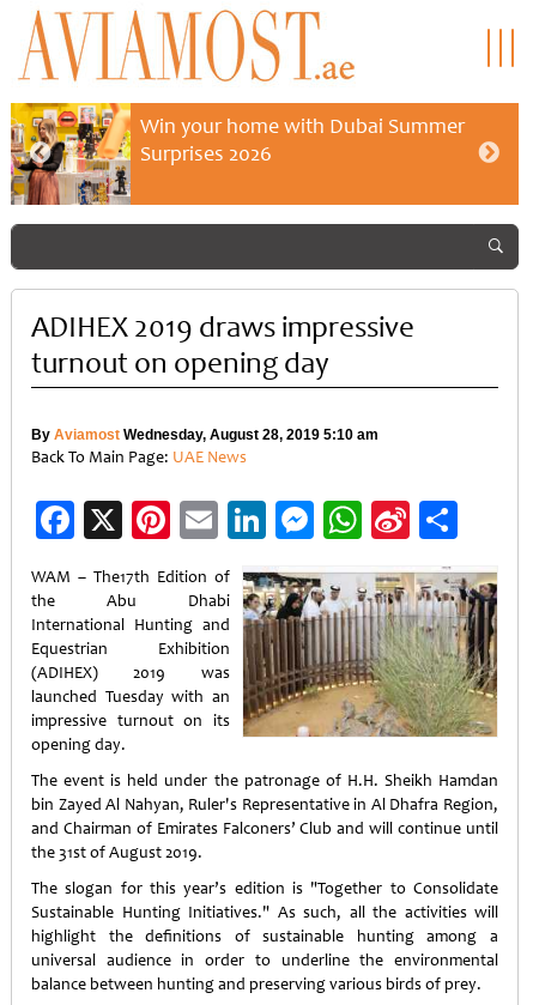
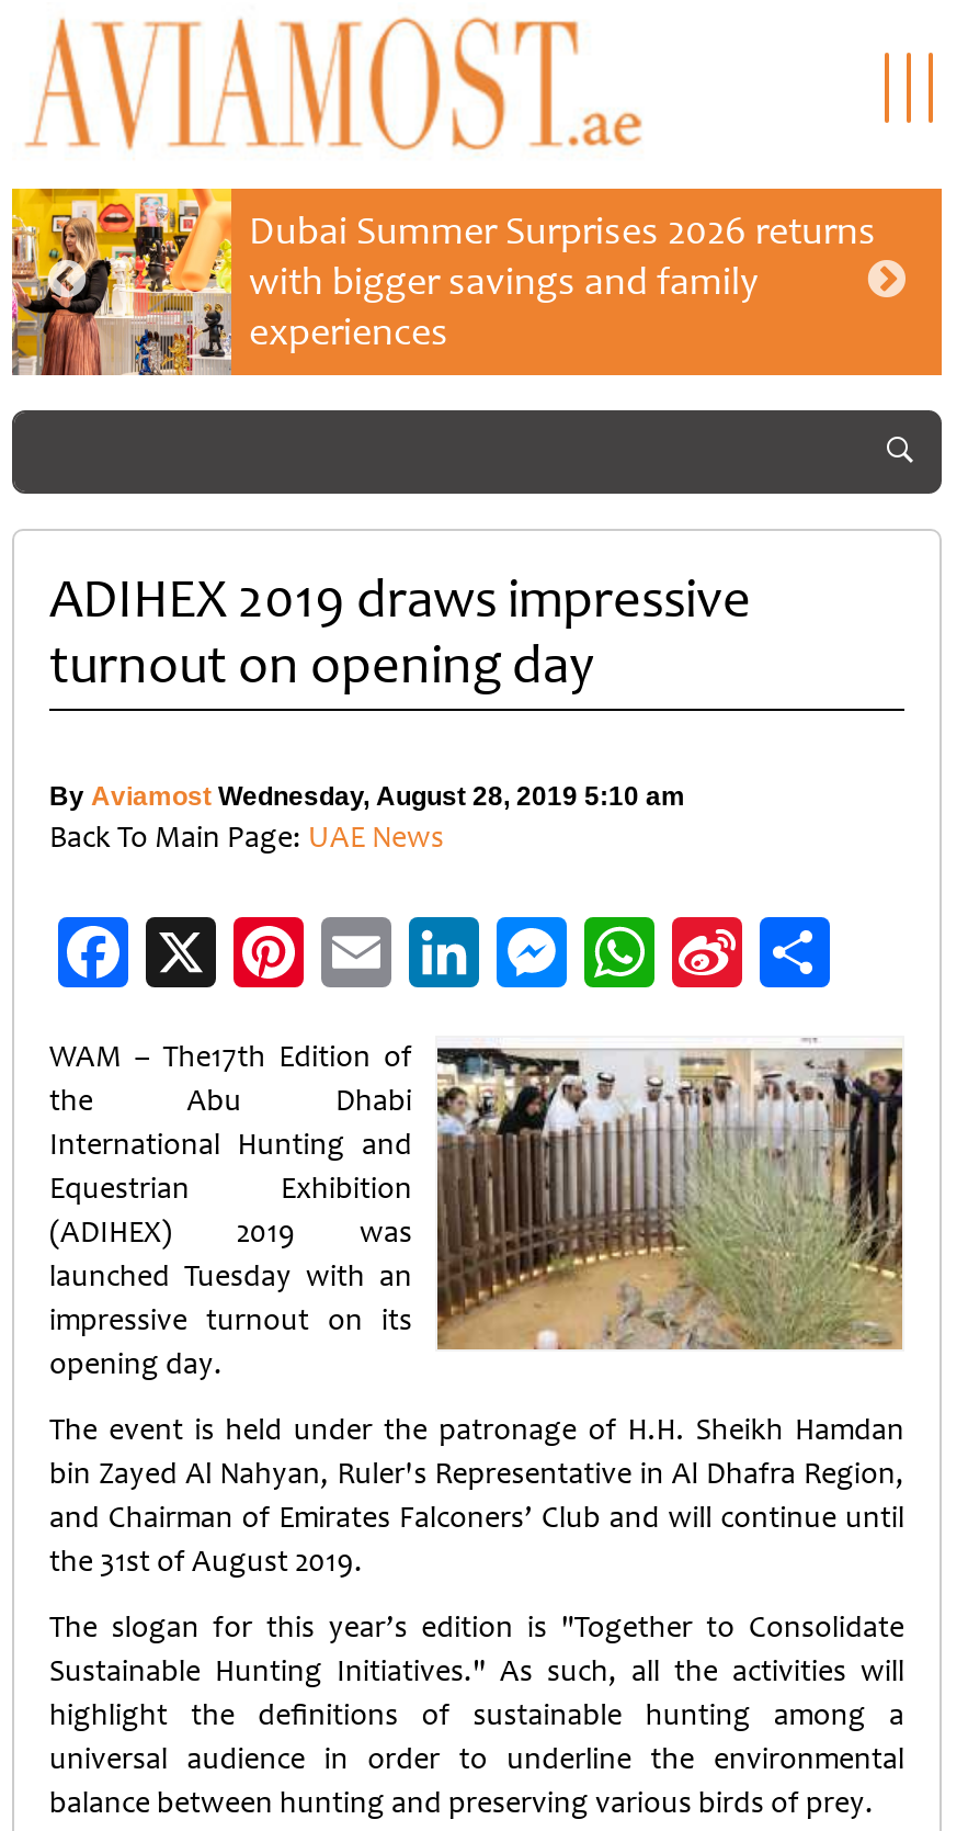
[140,113,465,167] Win your home with Dubai Summer | Surprises 2026 -> [249,206,876,355] Dubai Summer Surprises 2026 returns | with bigger savings and family | experiences

